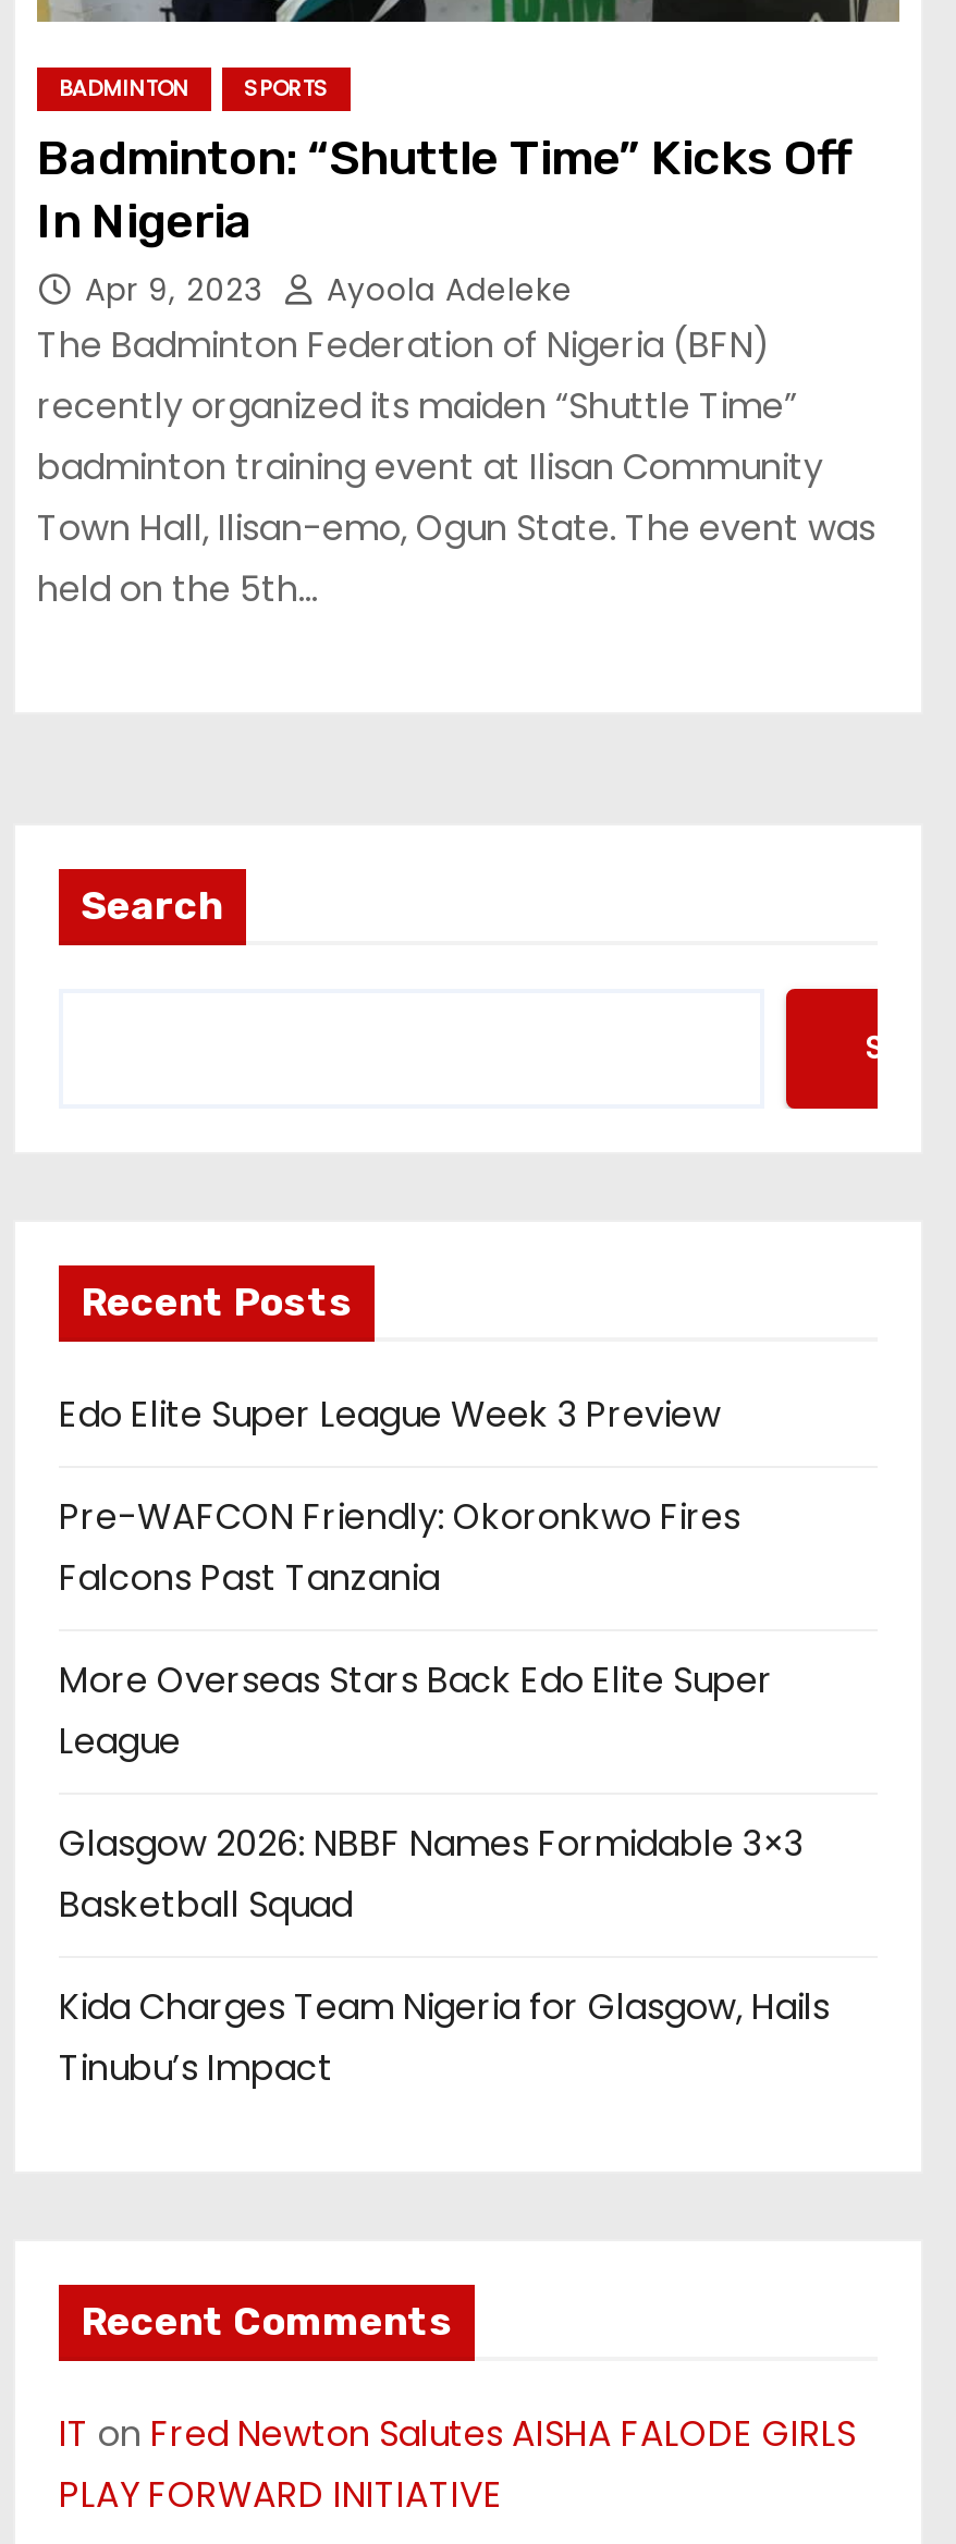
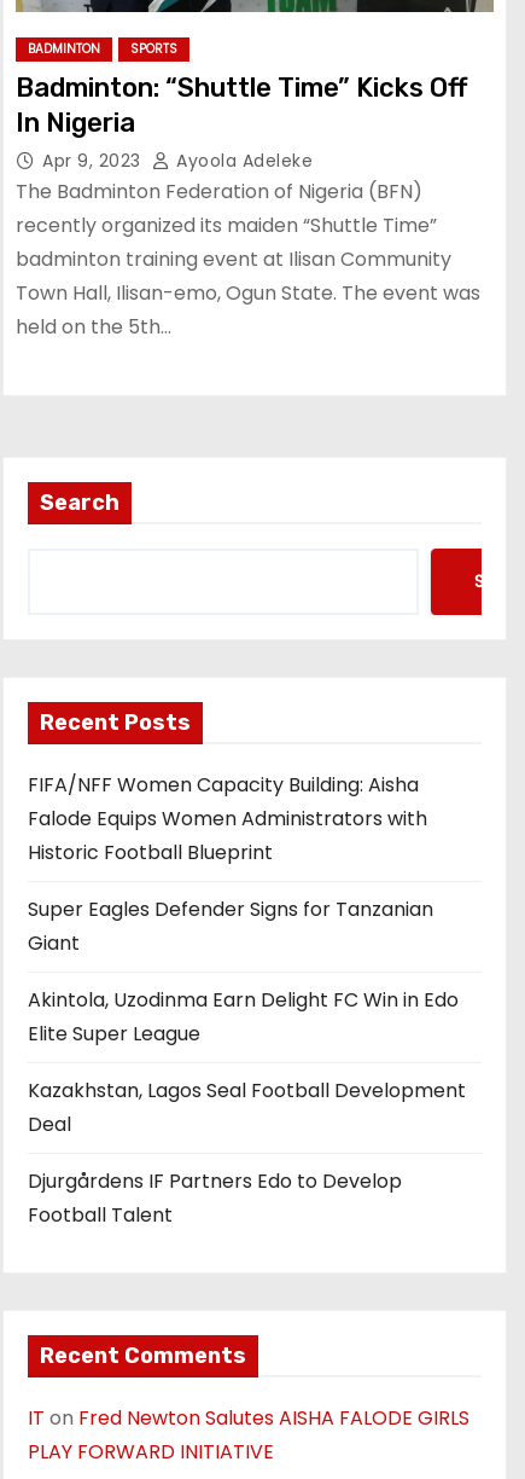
[59,1390,721,1440] Edo Elite Super League Week 3 Preview -> [28,771,427,866] FIFA/NFF Women Capacity Building: Aisha | Falode Equips Women Administrators with | Historic Football Blueprint
[59,1492,740,1603] Pre-WAFCON Friendly: Okoronkwo Fires | Falcons Past Tanzania -> [28,895,433,957] Super Eagles Defender Signs for Tanzanian | Giant
[59,1655,773,1766] More Overseas Stars Back Edo Elite Super | League -> [28,986,459,1048] Akintola, Uzodinma Earn Delight FC Win in Edo | Elite Super League
[59,1819,804,1930] Glasgow 2026: NBBF Names Formidable 3×3 | Basketball Squad -> [28,1077,466,1138] Kazakhstan, Lagos Seal Football Development | Deal
[59,1982,830,2093] Kida Charges Team Nigeria for Glasgow, Hails | Tinubu’s Impact -> [28,1167,402,1229] Djurgårdens IF Partners Edo to Develop | Football Talent

